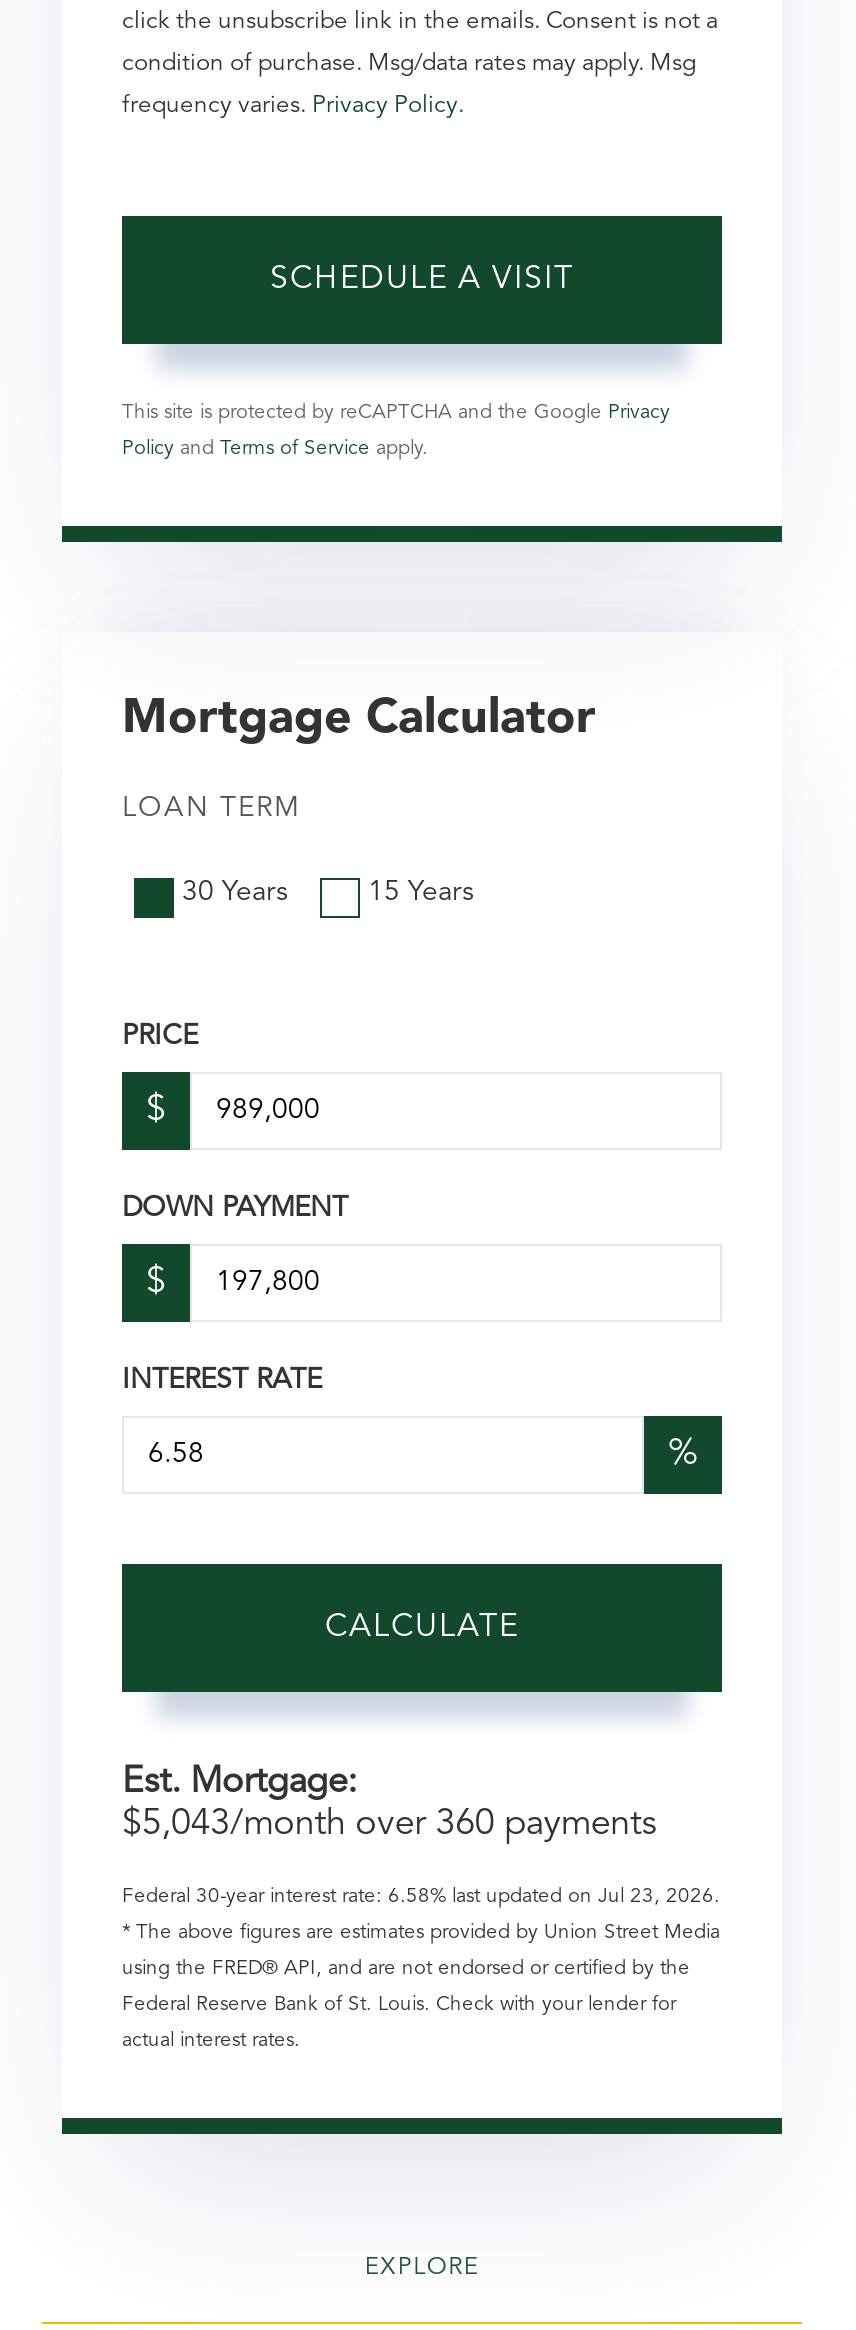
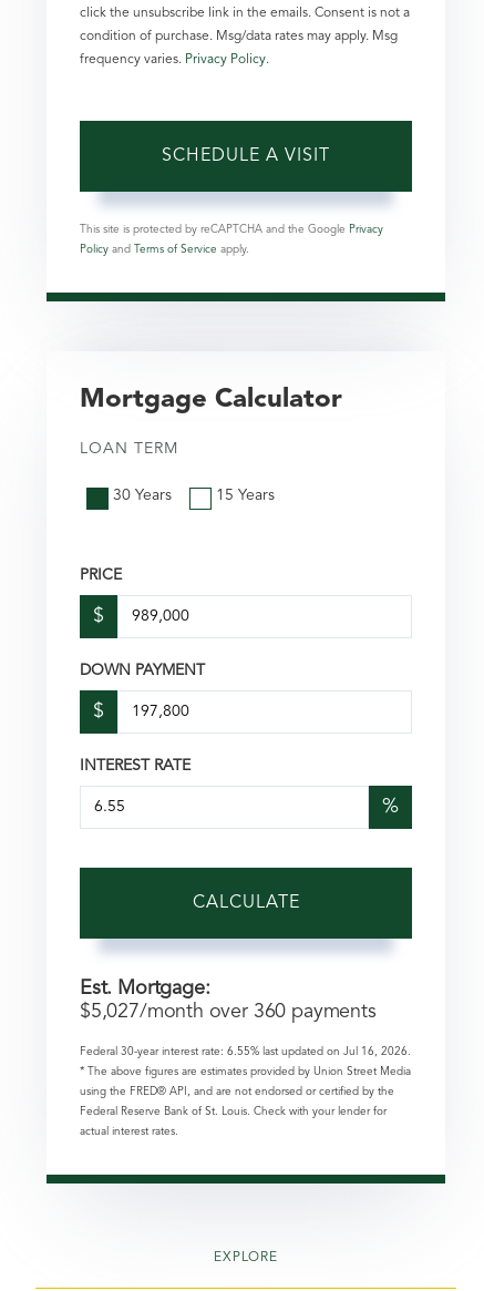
[122,1805,657,1841] $5,043/month over 360 payments -> [80,1001,376,1021] $5,027/month over 360 payments
[122,1885,720,1905] Federal 30-year interest rate: 6.58% last updated on Jul 23, 2026. -> [80,1046,411,1057] Federal 30-year interest rate: 6.55% last updated on Jul 16, 2026.

